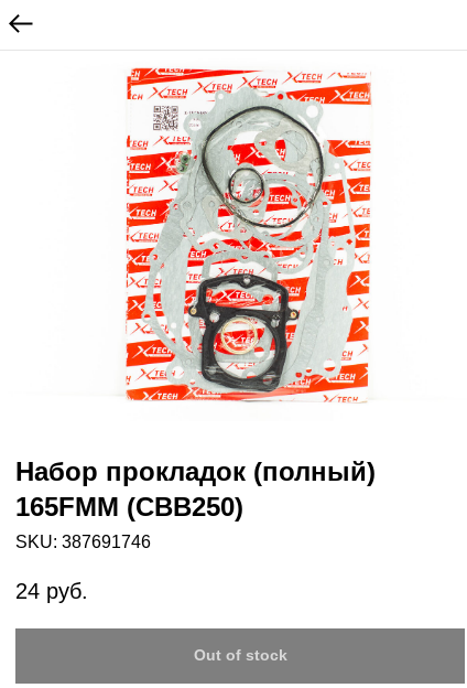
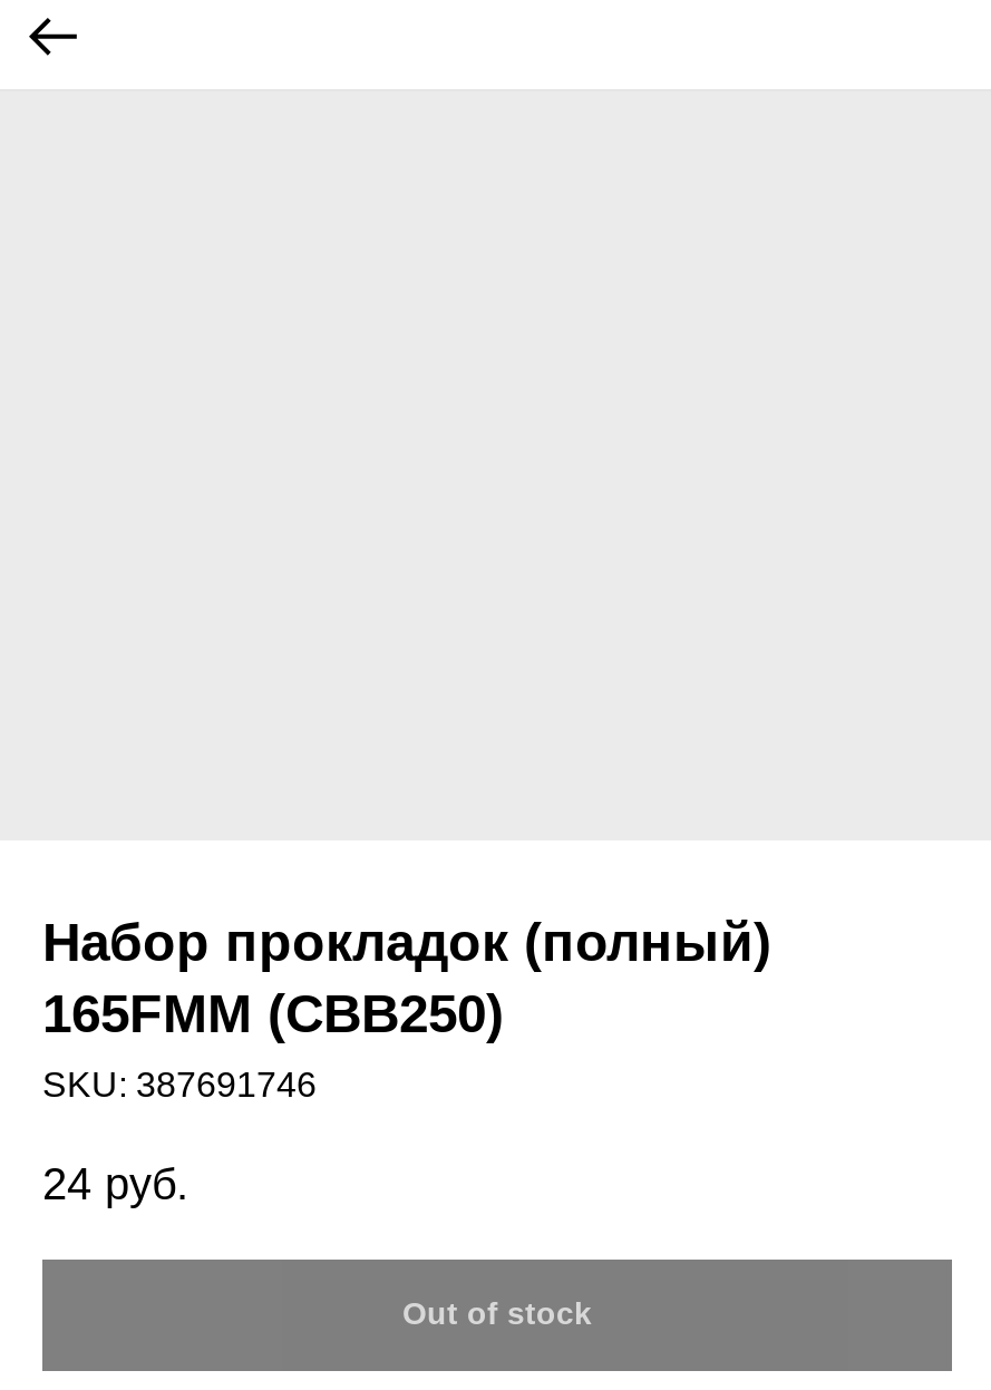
[126,67,372,402] [image] -> none

